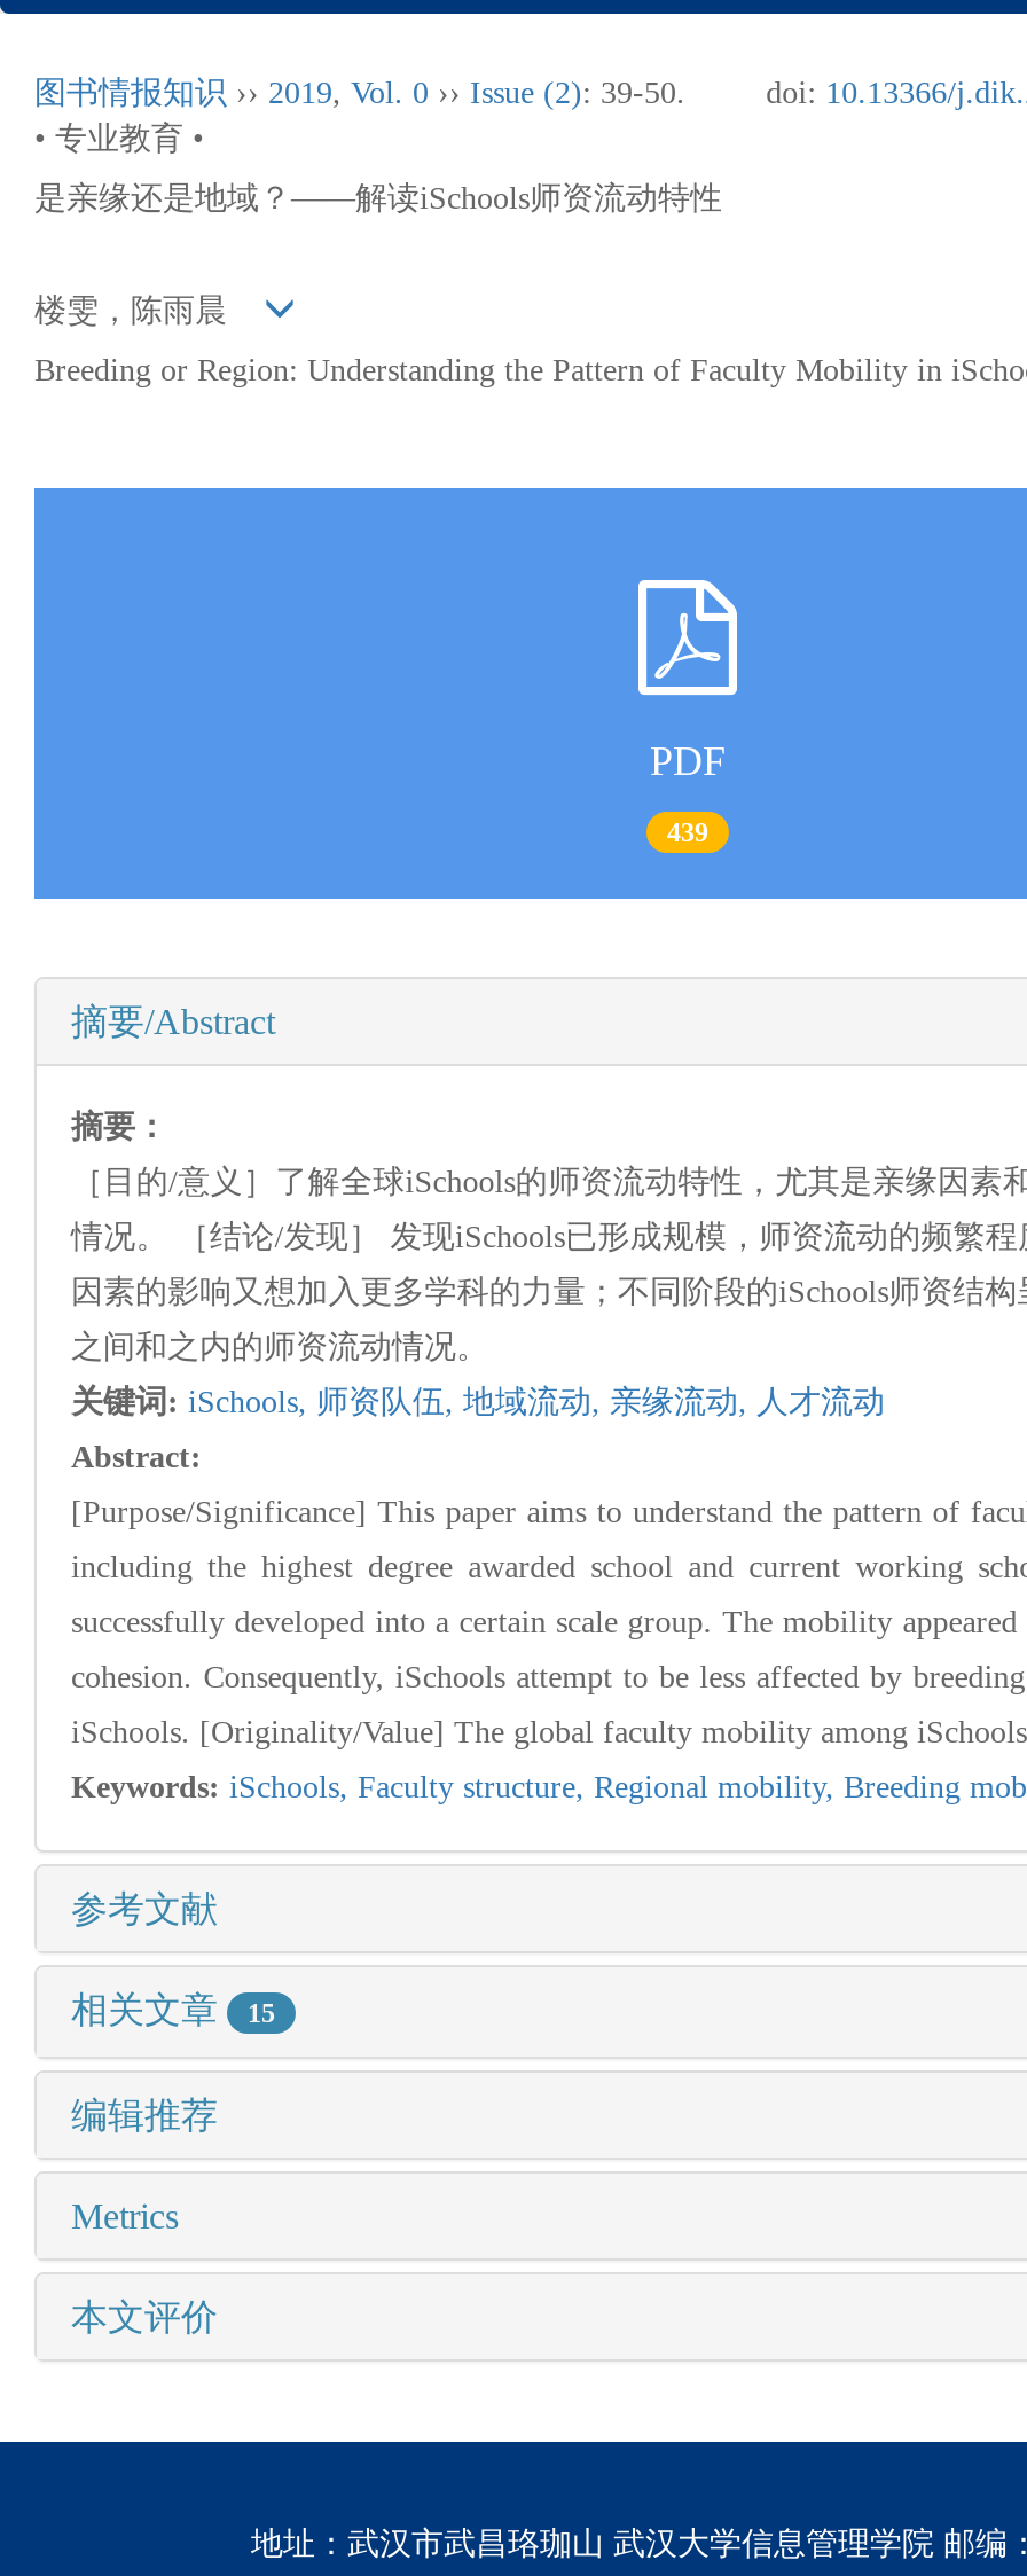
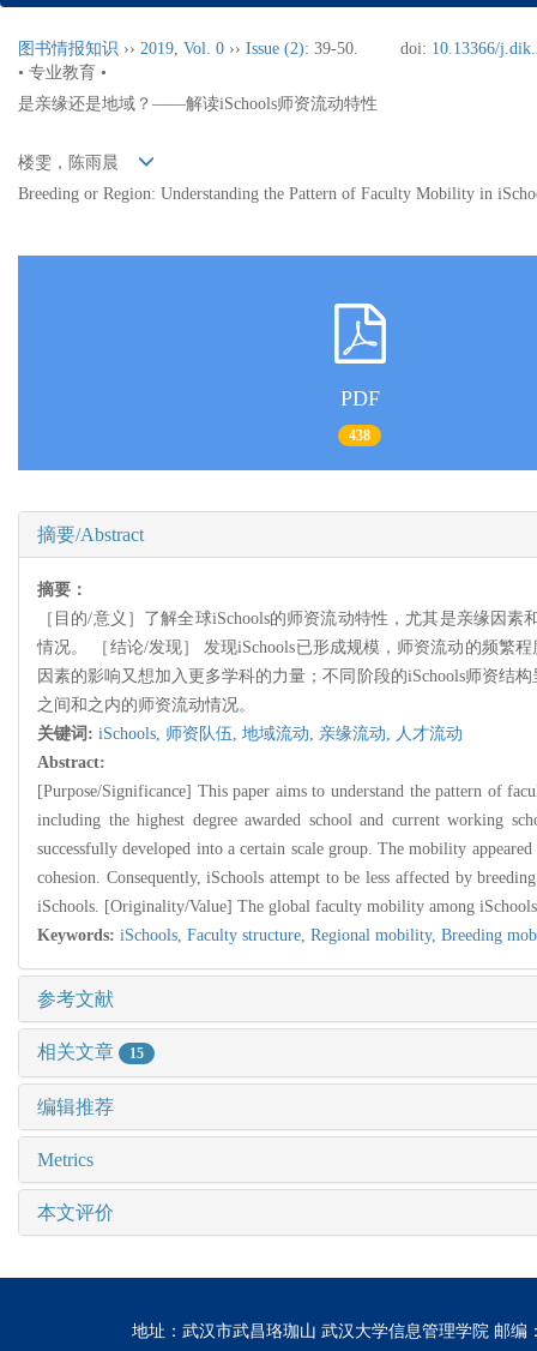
[667,817,708,849] 439 -> [349,427,370,444] 438

